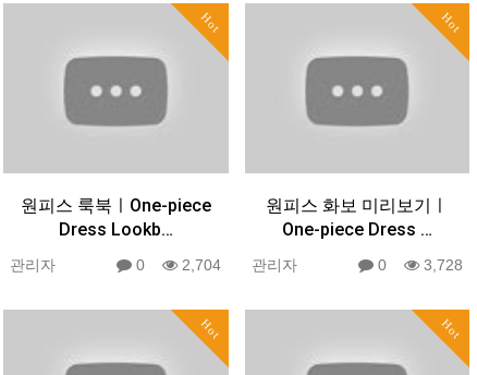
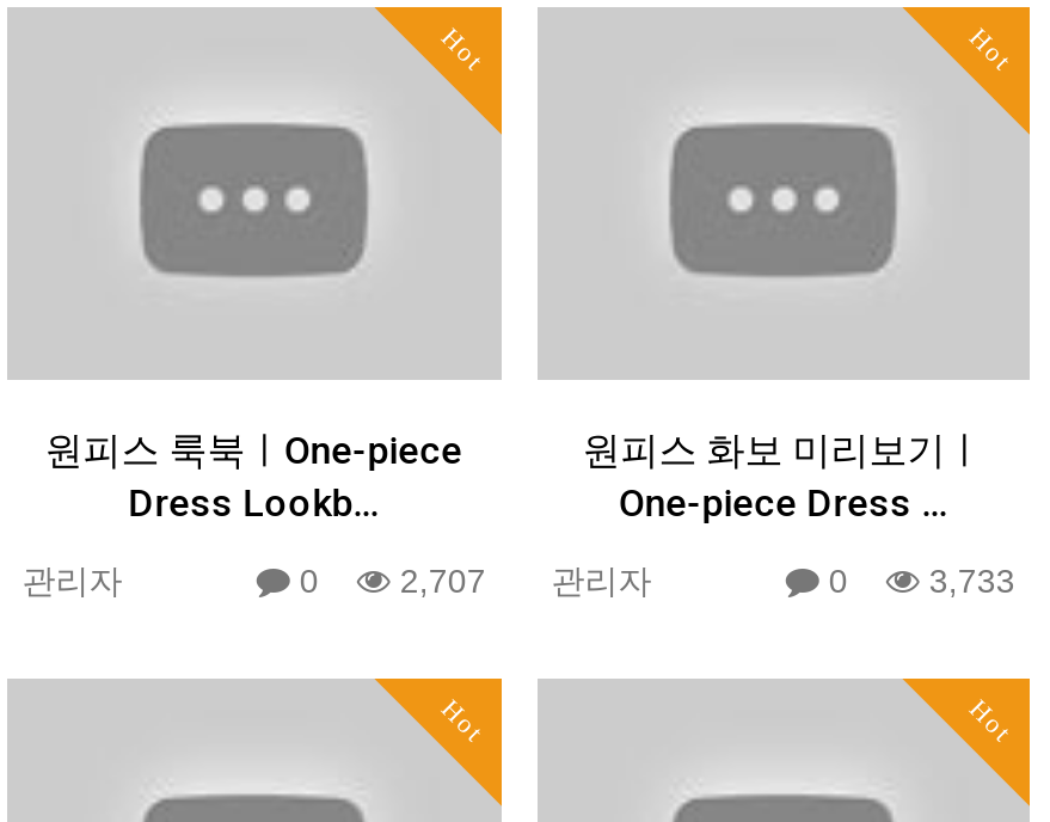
[132,257,297,274] 0 2,704 관리자 -> [290,562,652,601] 0 2,707 관리자
[373,257,463,274] 0 3,728 -> [819,562,1015,601] 0 3,733

